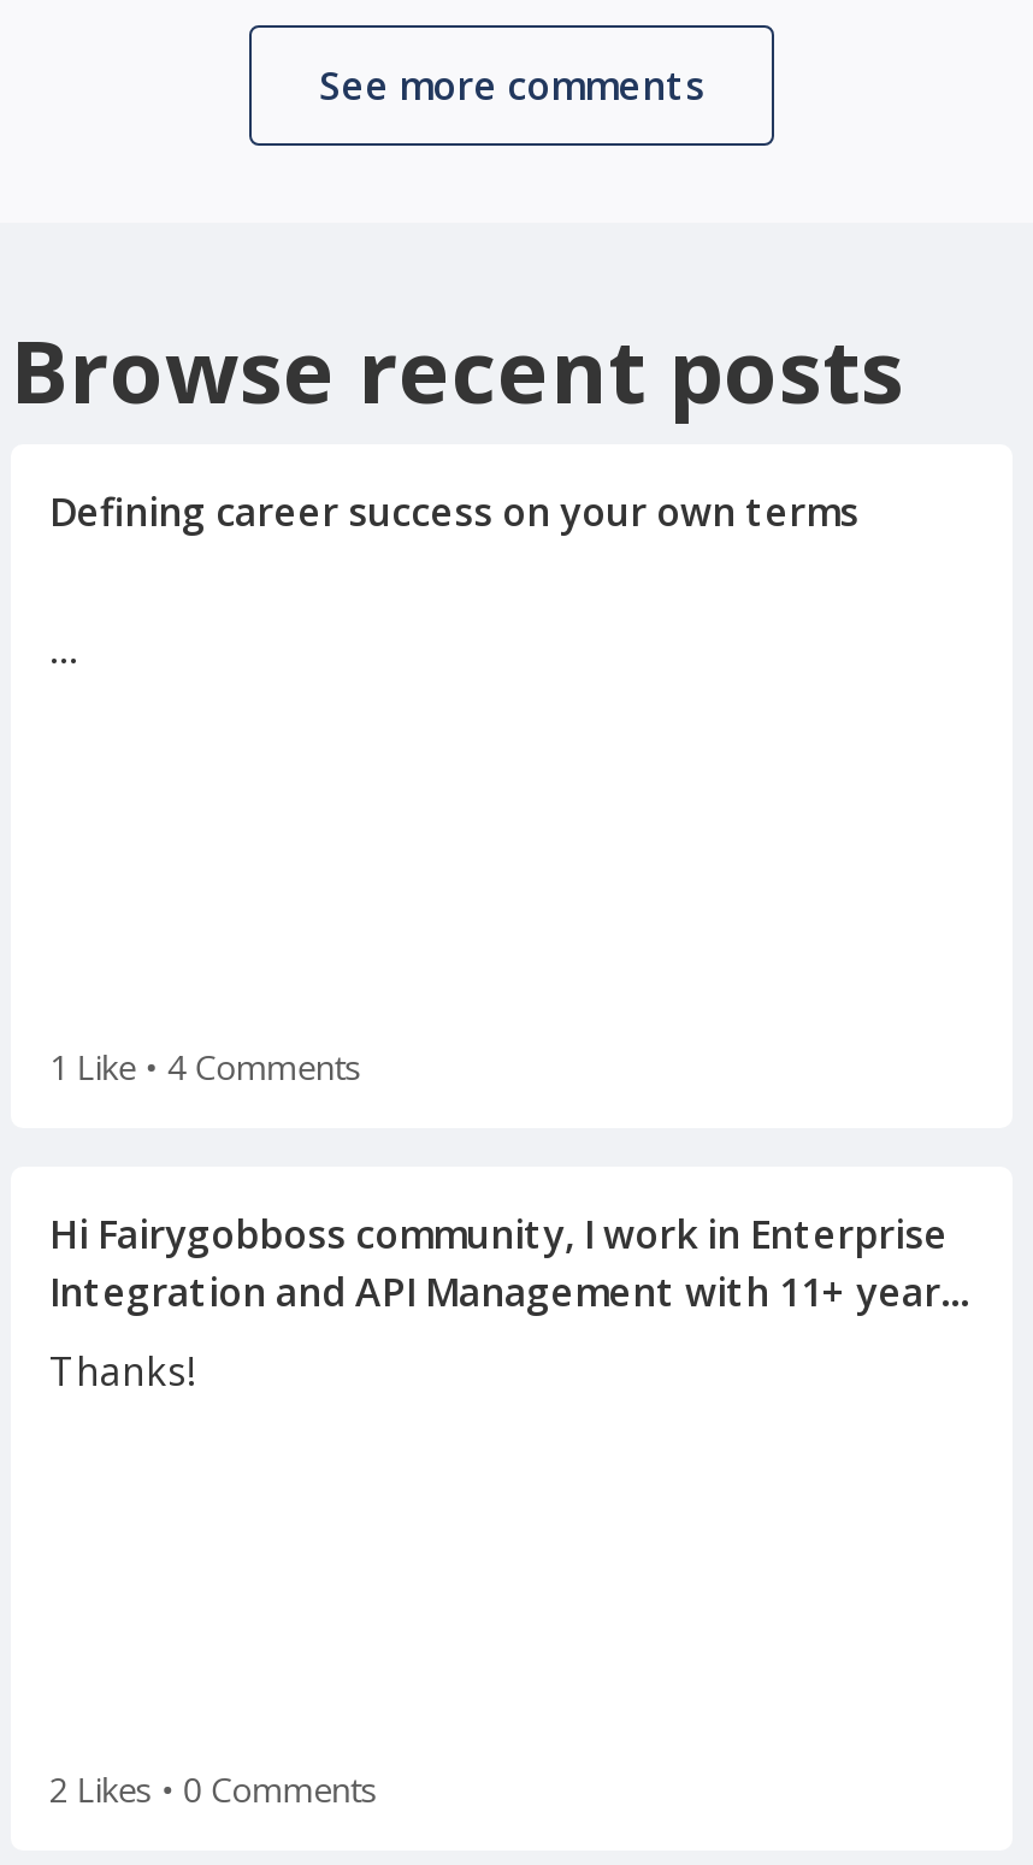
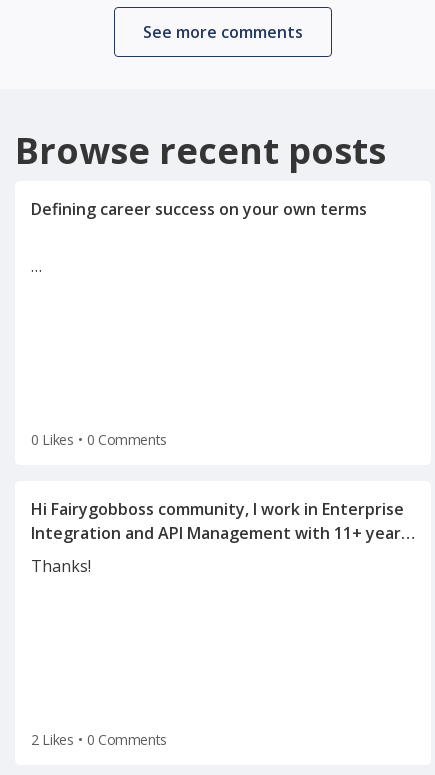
[49,1044,361,1090] 1 Like • 4 Comments -> [31,430,167,449] 0 Likes • 0 Comments

